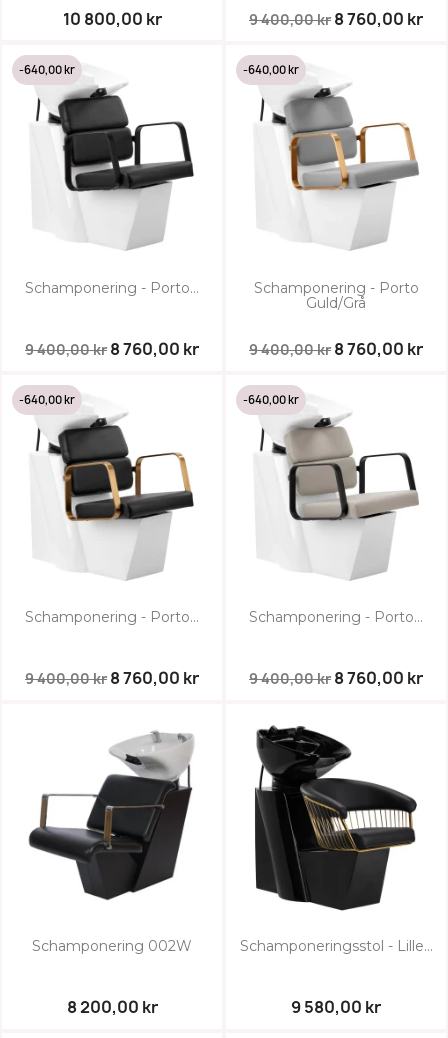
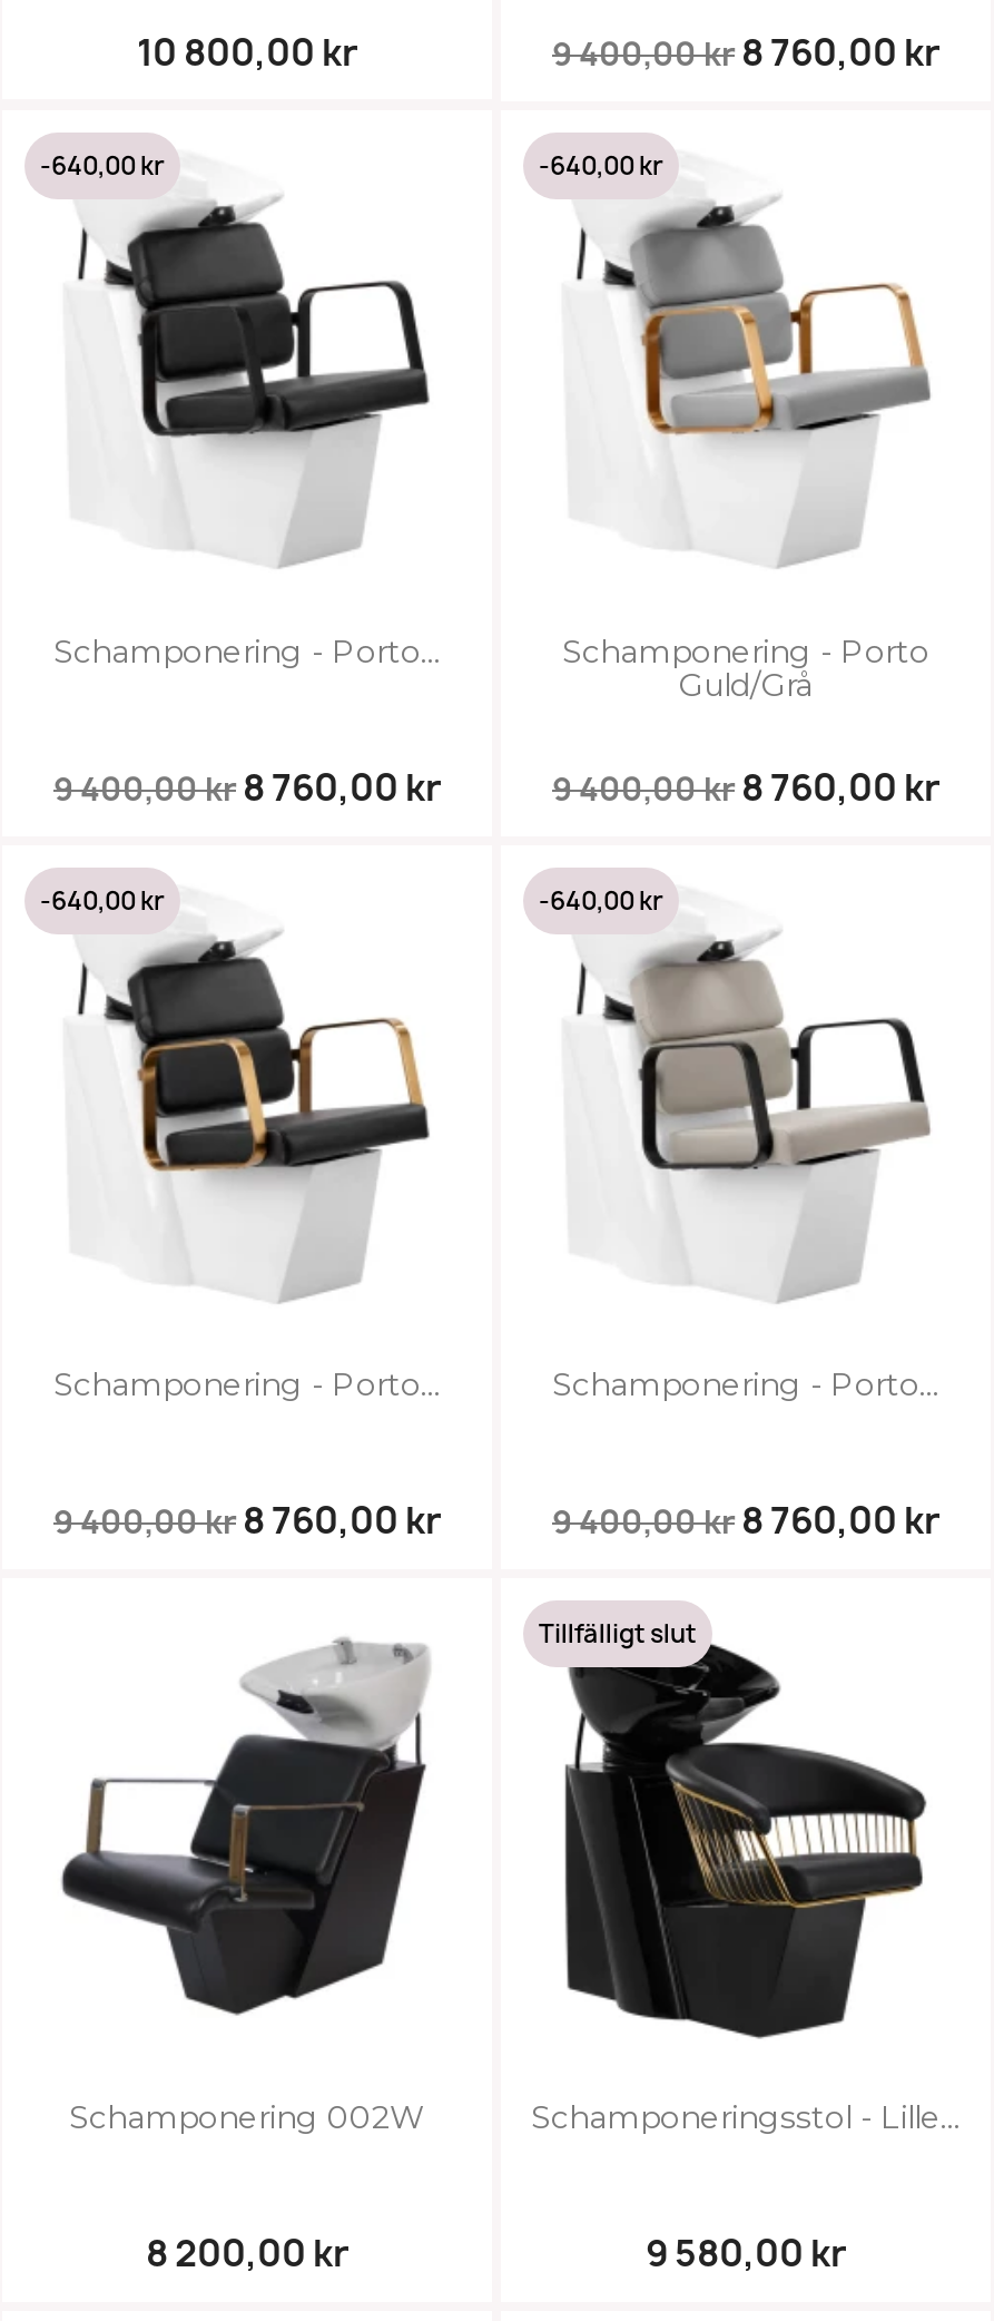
none -> [539,1616,697,1650] Tillfälligt slut

